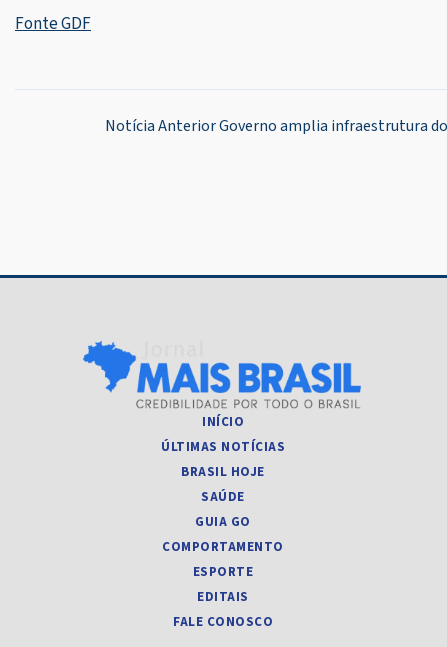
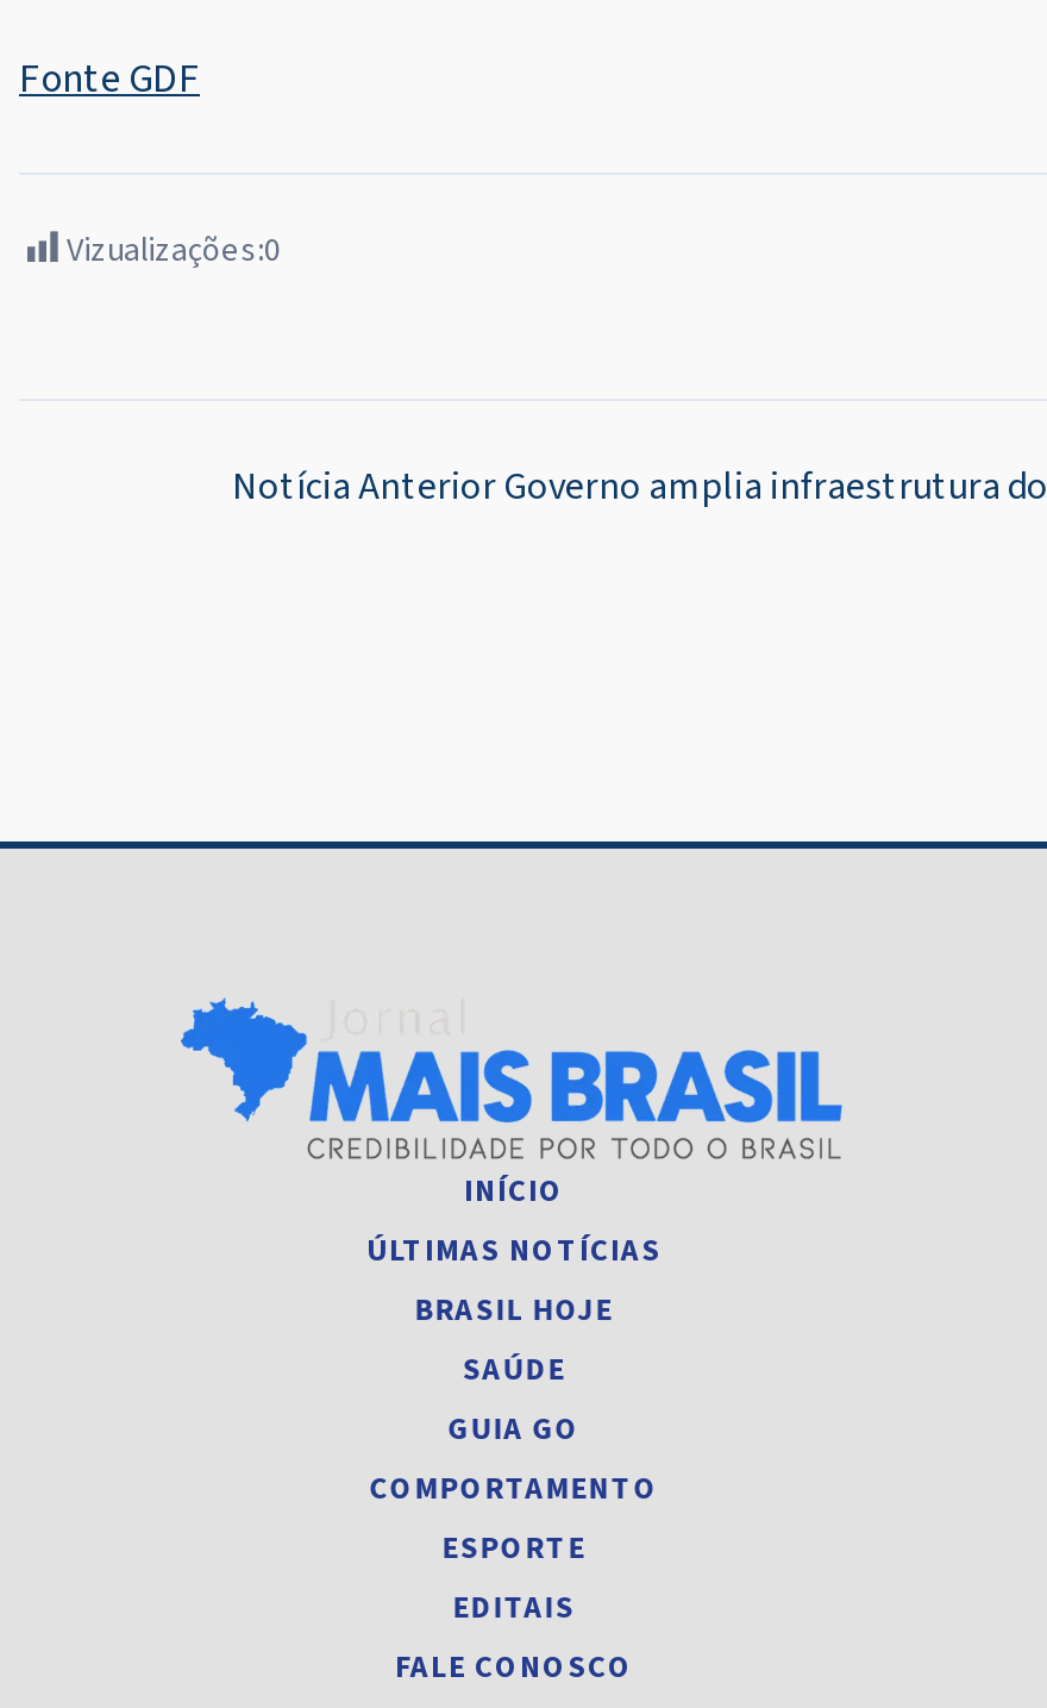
none -> [67,228,281,275] Vizualizações:0

